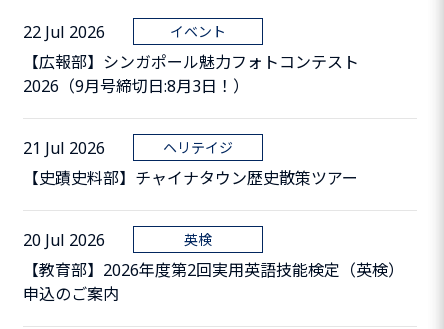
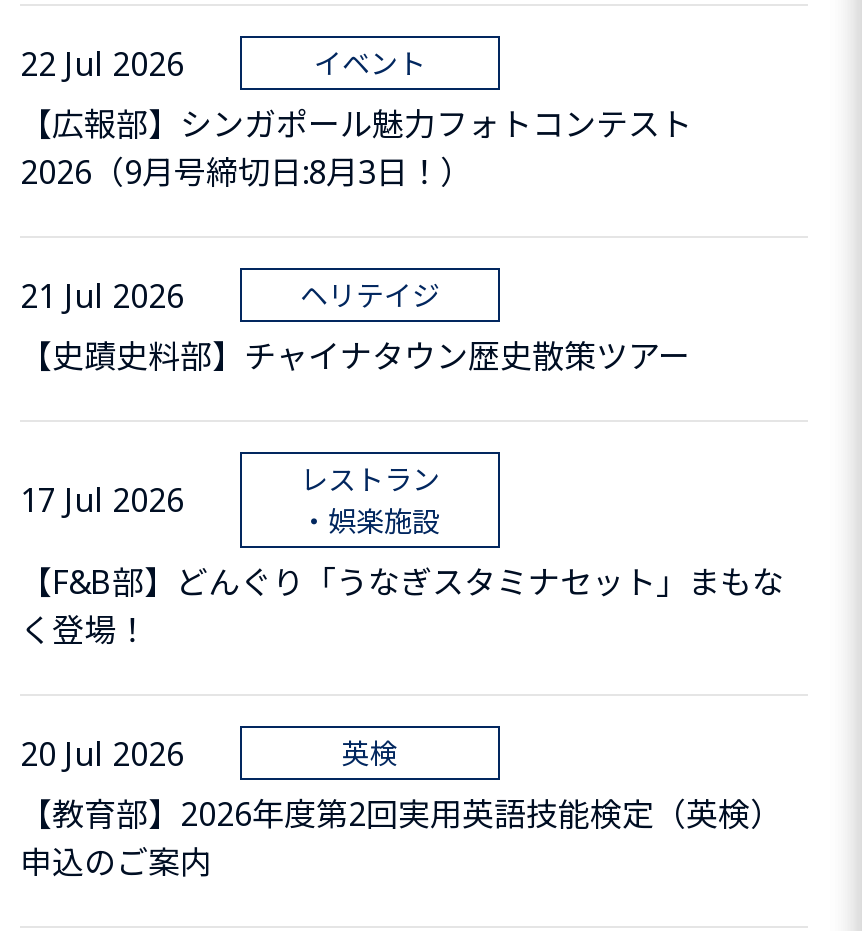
none -> [20,460,784,652] 17 Jul 2026 | レストラン | ・娯楽施設 | 【F&B部】どんぐり「うなぎスタミナセット」まもな | く登場！

